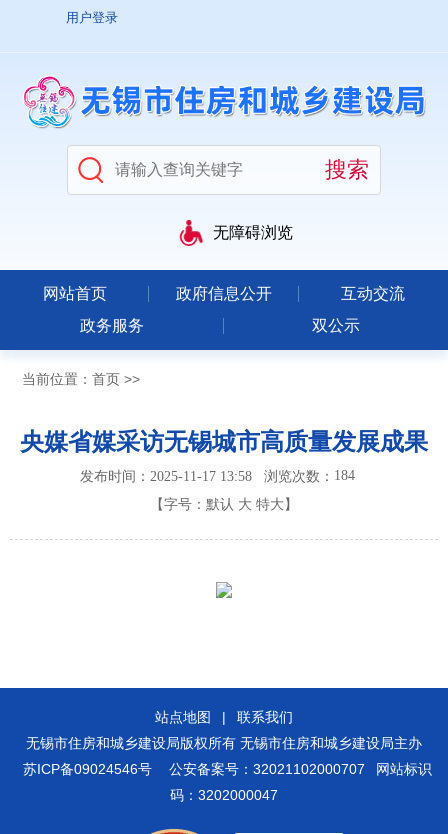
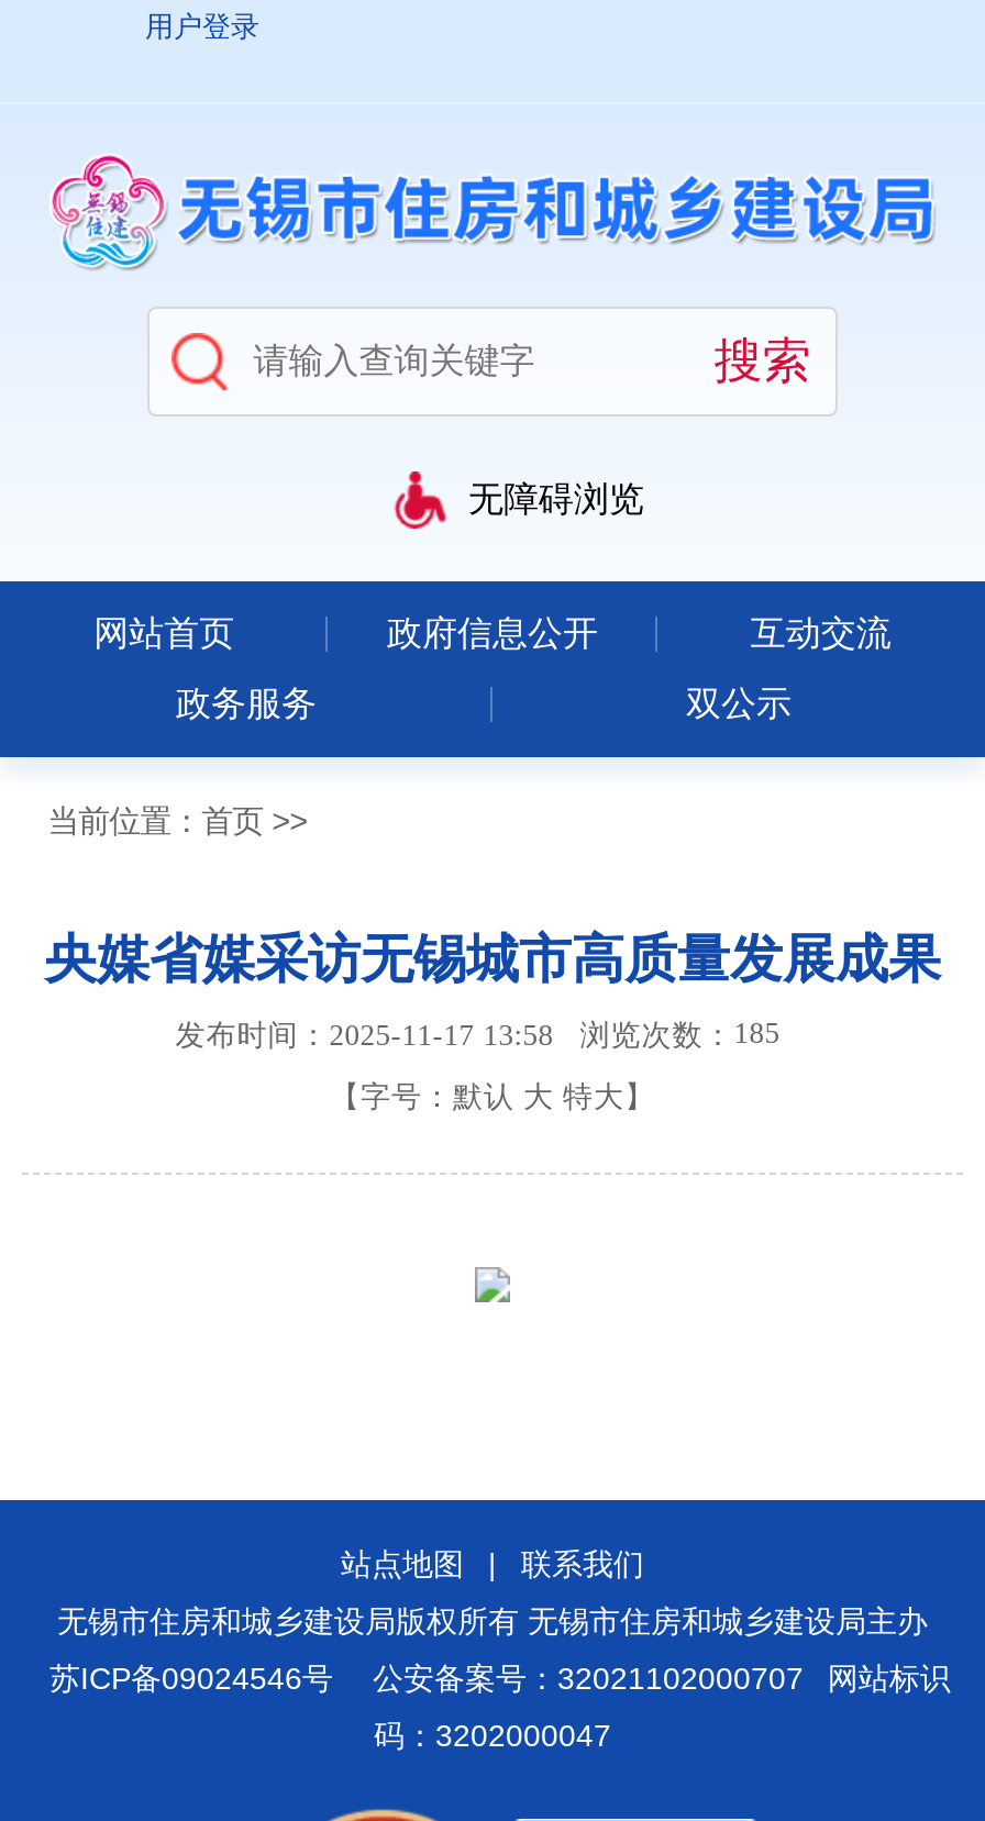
[80,468,355,484] 发布时间：2025-11-17 13:58浏览次数：184 -> [175,1017,780,1052] 发布时间：2025-11-17 13:58浏览次数：185

